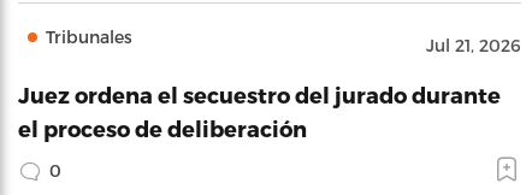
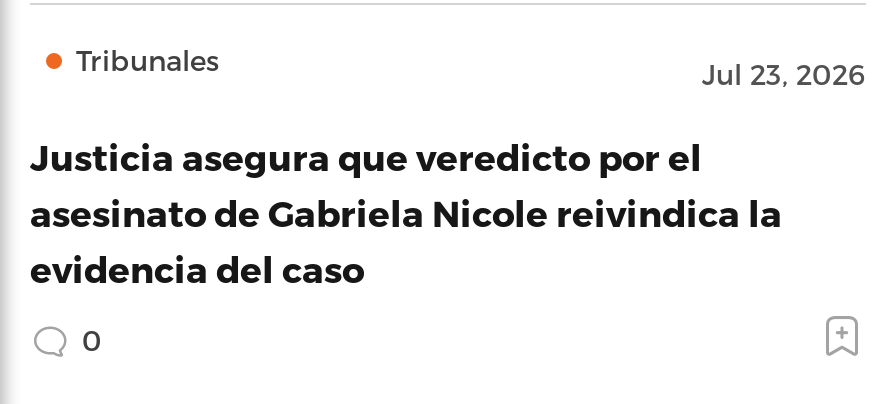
[426,35,521,55] Jul 21, 2026 -> [702,57,866,91] Jul 23, 2026
[18,81,501,140] Juez ordena el secuestro del jurado durante | el proceso de deliberación -> [30,135,782,289] Justicia asegura que veredicto por el | asesinato de Gabriela Nicole reivindica la | evidencia del caso

